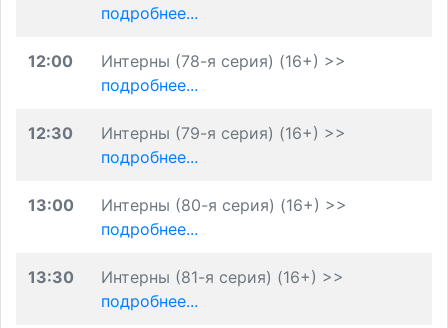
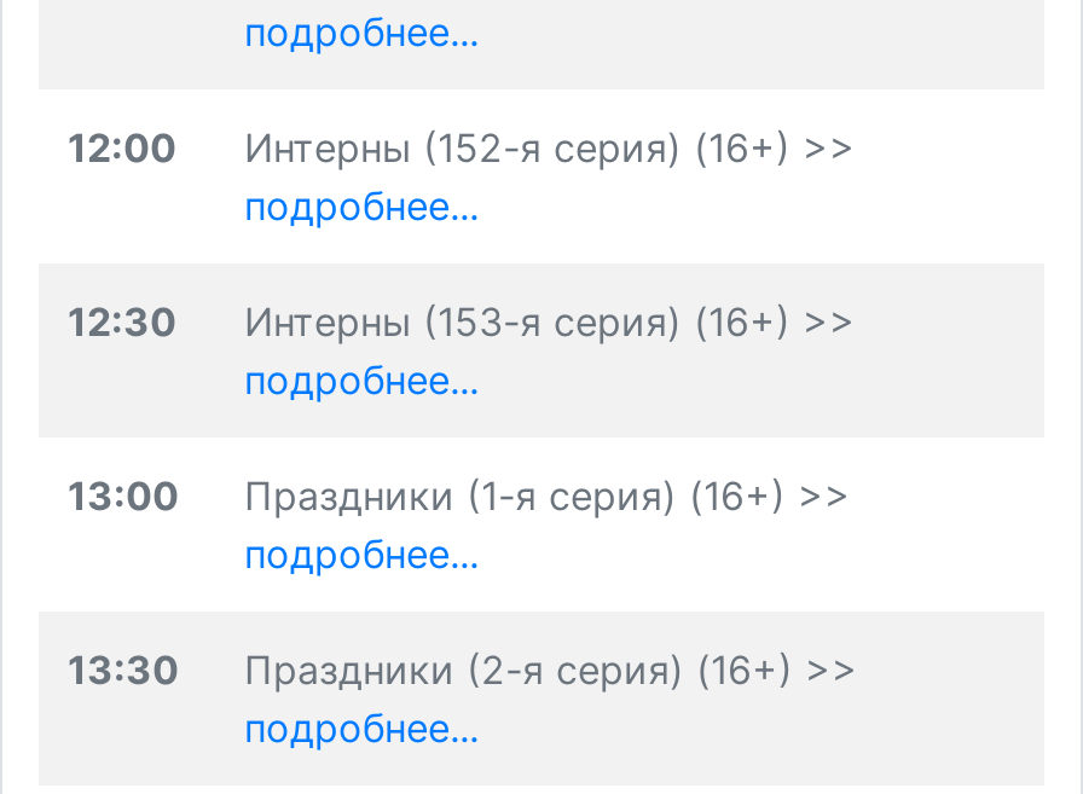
[101,51,346,71] Интерны (78-я серия) (16+) >> -> [244,124,856,172] Интерны (152-я серия) (16+) >>
[101,123,346,143] Интерны (79-я серия) (16+) >> -> [244,298,856,346] Интерны (153-я серия) (16+) >>
[101,195,347,215] Интерны (80-я серия) (16+) >> -> [244,472,851,520] Праздники (1-я серия) (16+) >>
[101,267,344,287] Интерны (81-я серия) (16+) >> -> [244,646,858,694] Праздники (2-я серия) (16+) >>

